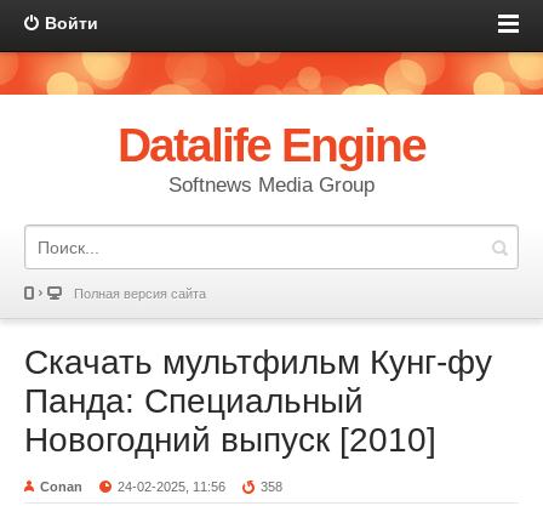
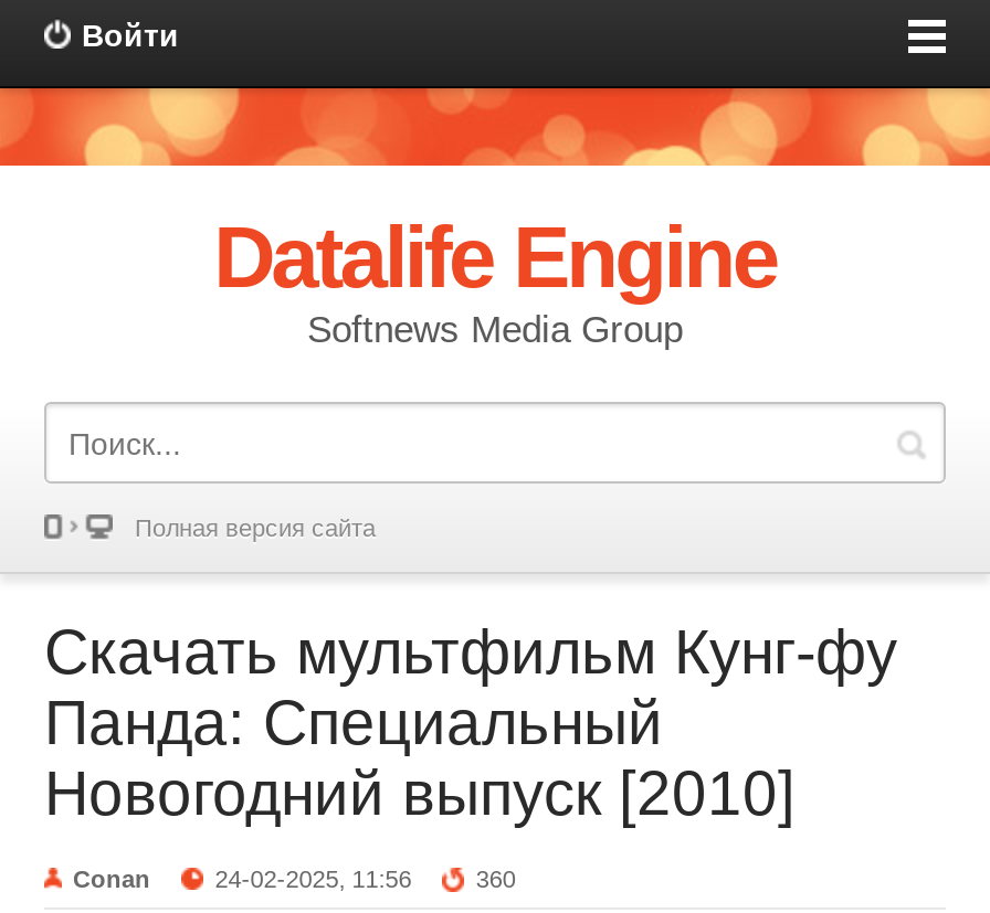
[261,479,283,494] 358 -> [476,866,516,892] 360

